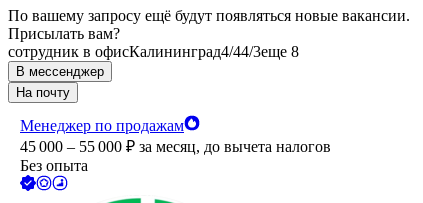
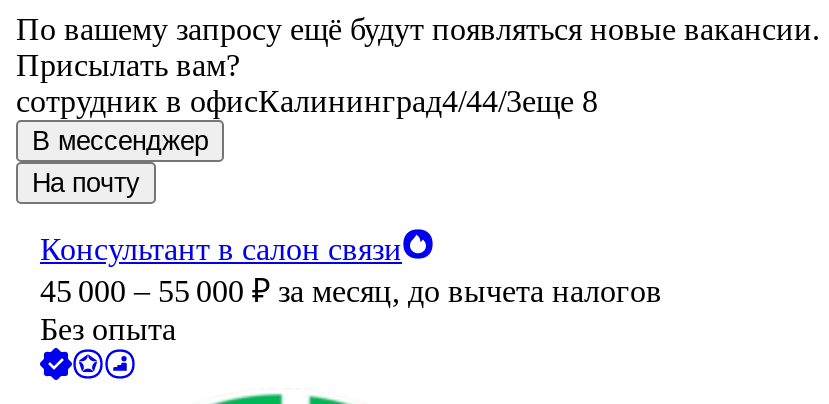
[20,117,184,134] Менеджер по продажам -> [40,233,402,267] Консультант в салон связи

